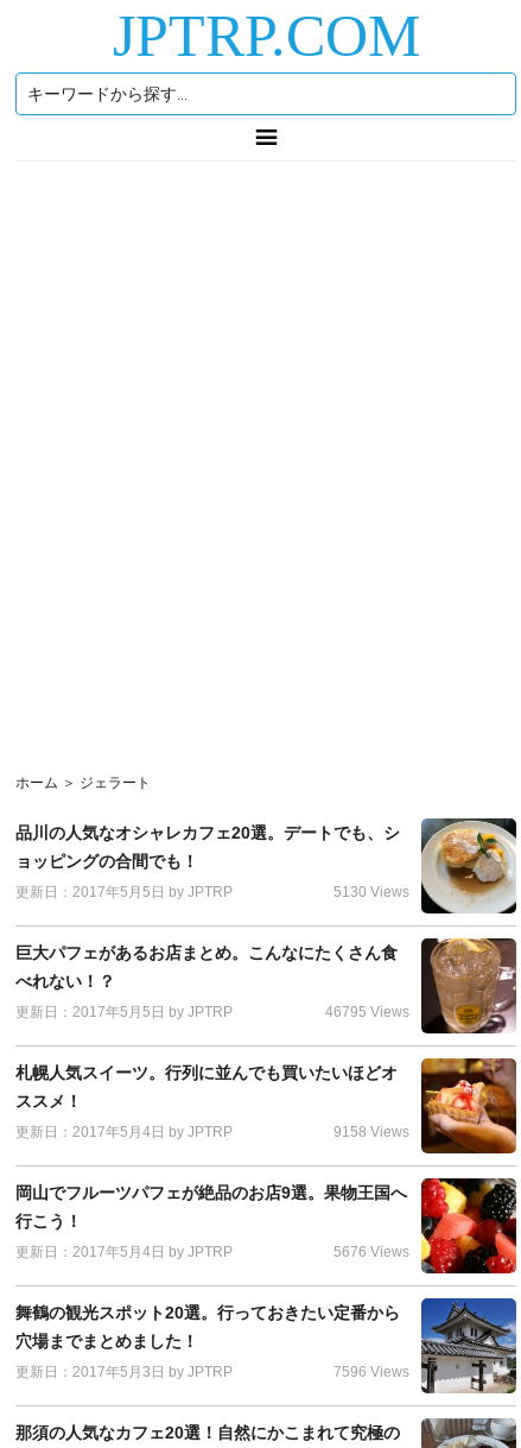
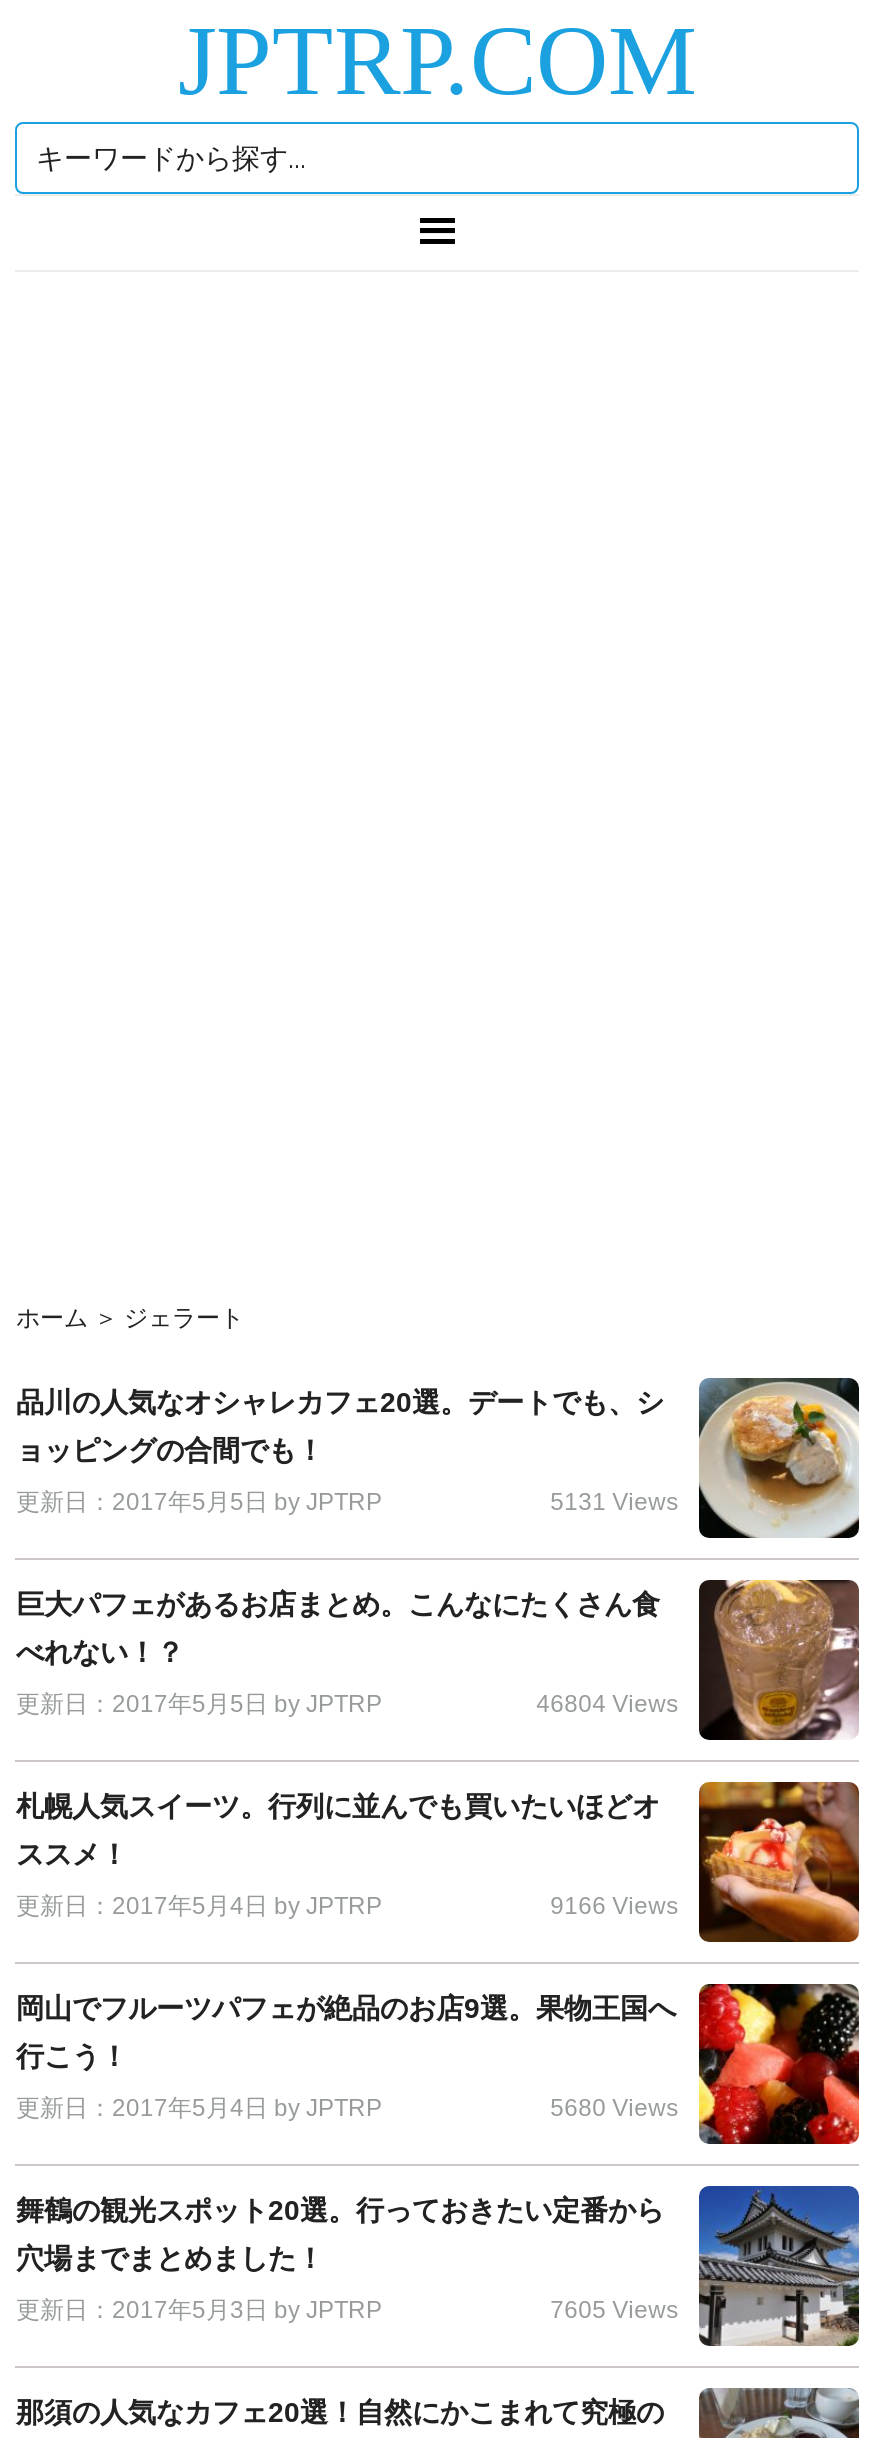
[333,884,409,900] 5130 Views -> [550,1488,678,1516] 5131 Views
[325,1004,409,1020] 46795 Views -> [536,1690,678,1718] 46804 Views
[333,1124,409,1140] 9158 Views -> [550,1892,678,1920] 9166 Views
[333,1244,409,1260] 5676 Views -> [550,2094,678,2122] 5680 Views
[333,1364,409,1380] 7596 Views -> [550,2296,678,2324] 7605 Views

